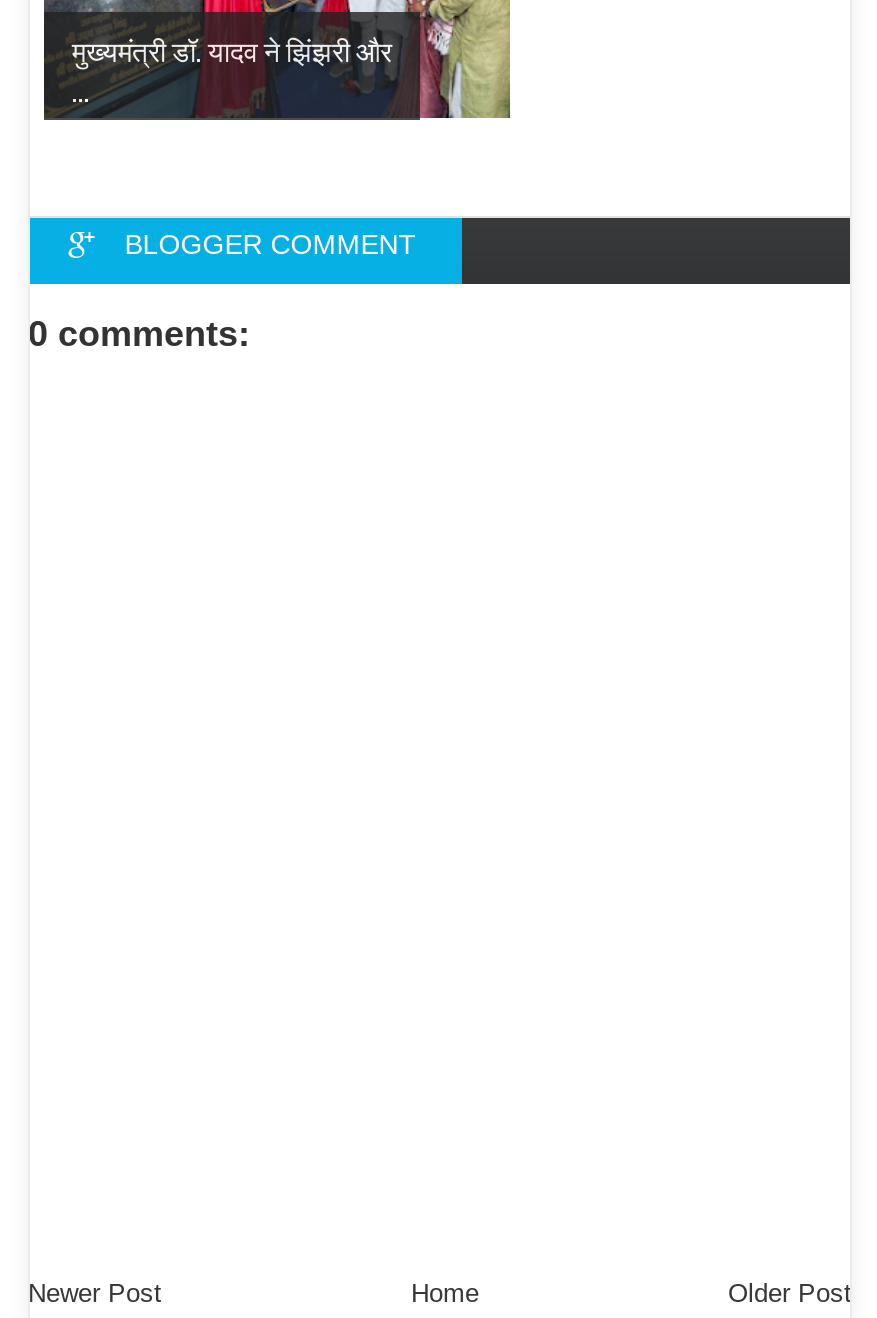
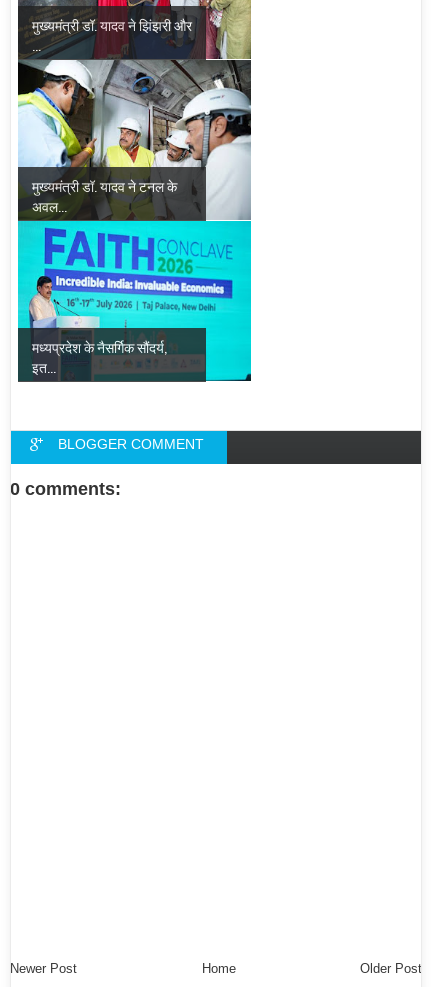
none -> [17,60,252,382] [image] | मुख्यमंत्री डॉ. यादव ने टनल के | अवल...
none -> [32,336,167,377] मध्यप्रदेश के नैसर्गिक सौंदर्य, | इत...

